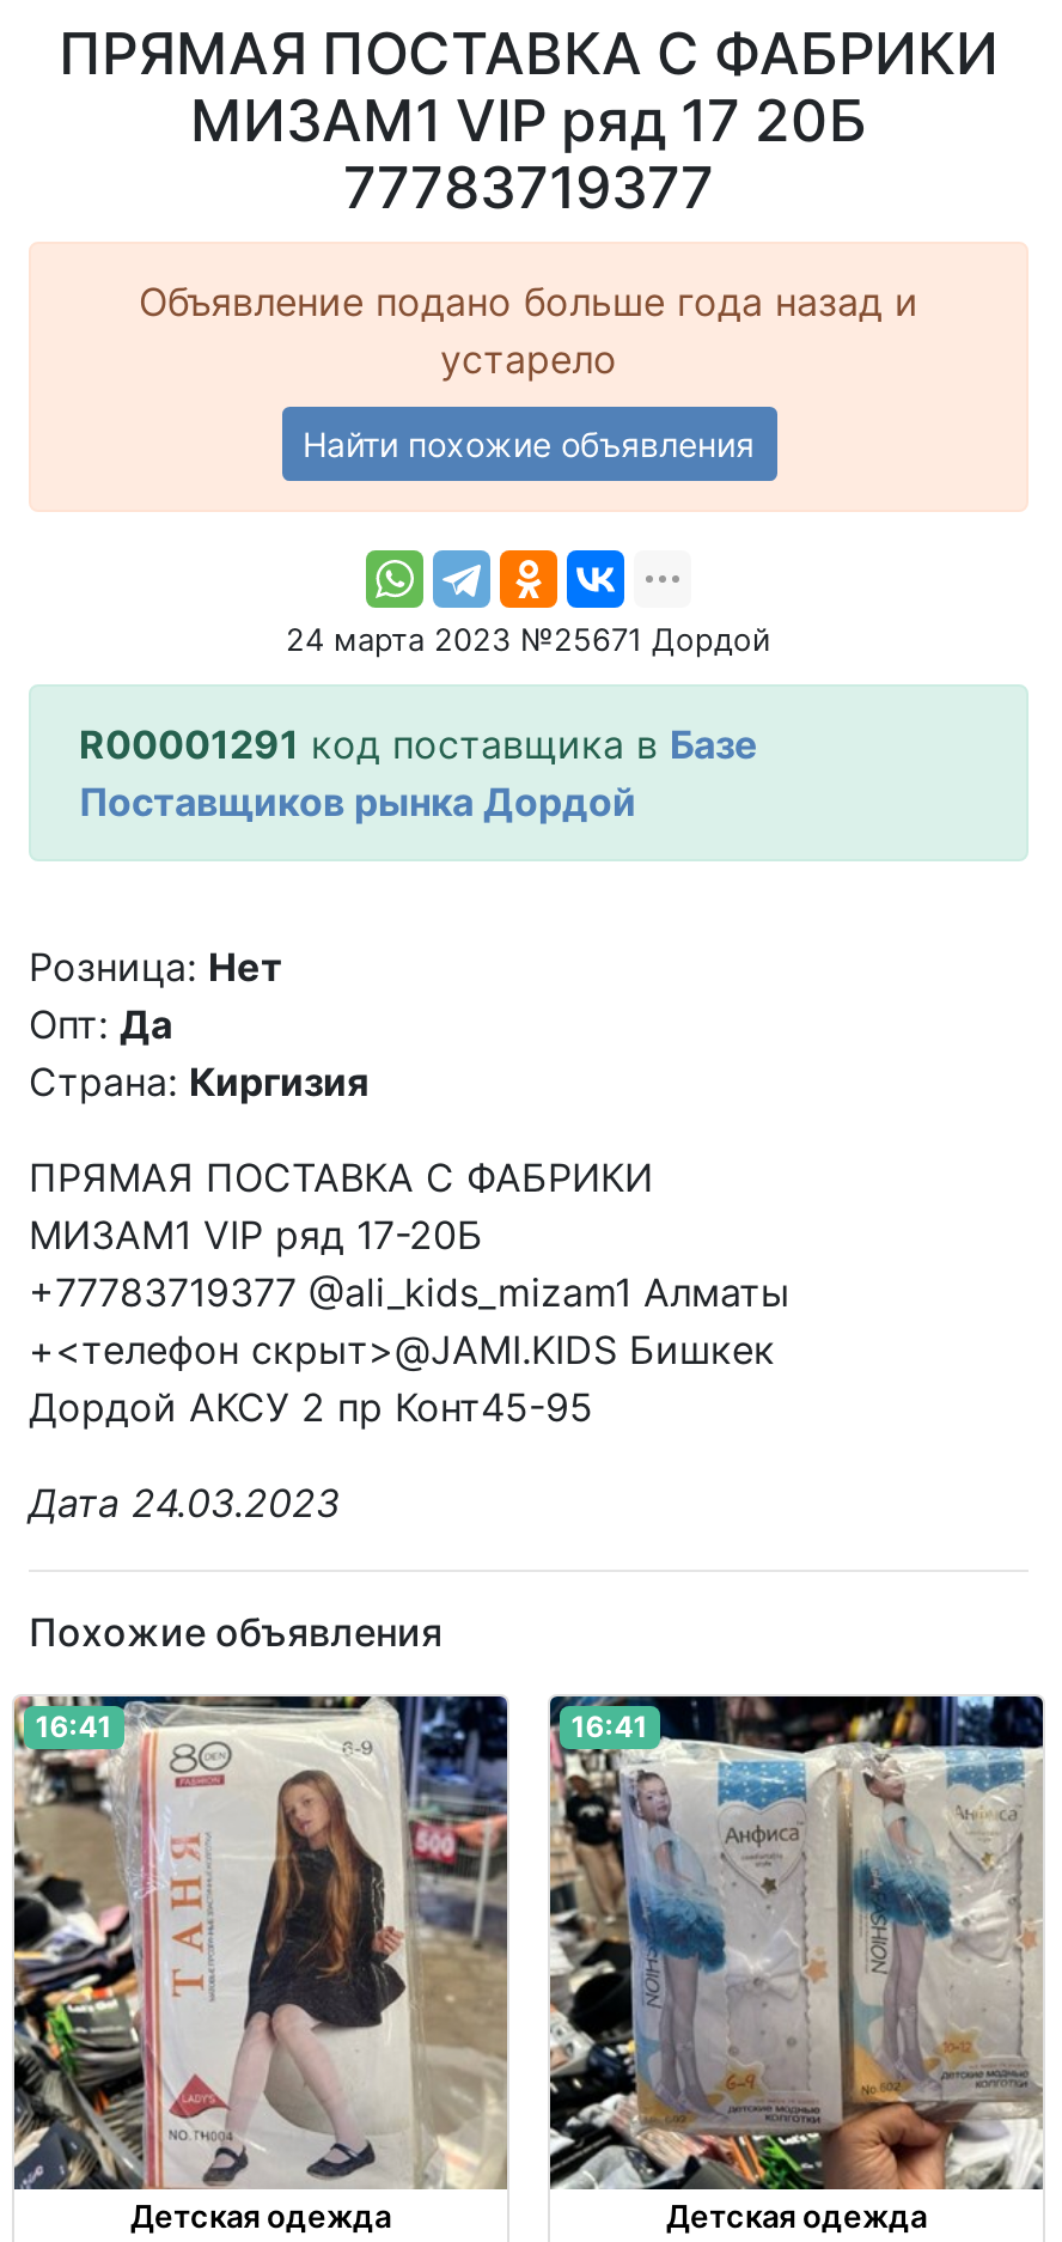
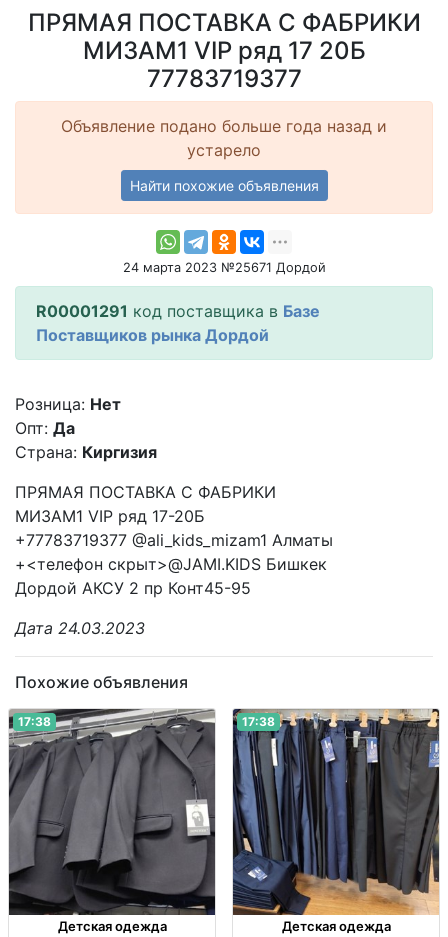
[12,1694,509,2189] [image] | 16:41 -> [8,708,216,916] [image] | 17:38
[548,1694,1045,2192] [image] | 16:41 -> [232,708,440,916] [image] | 17:38

